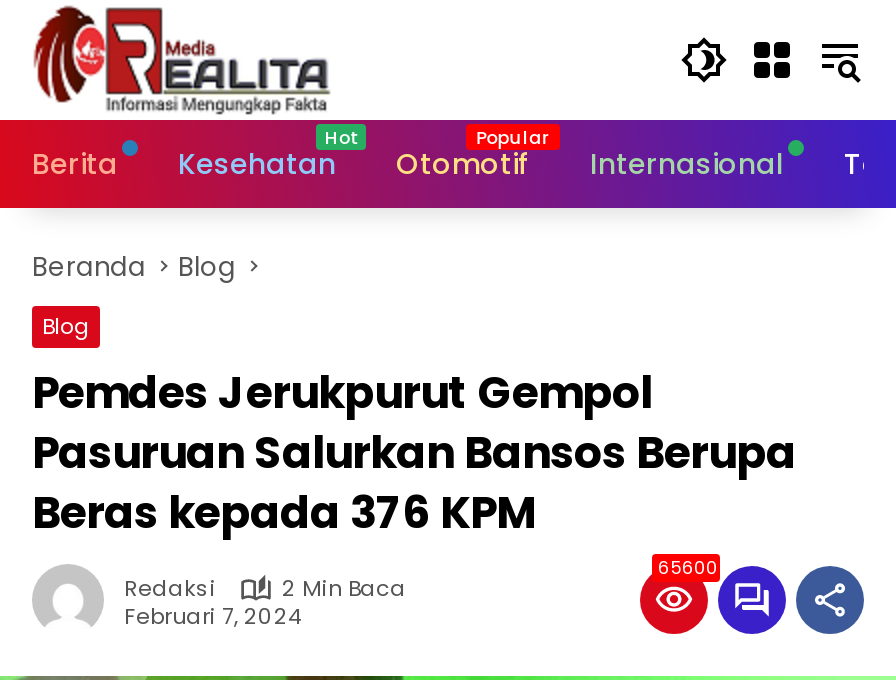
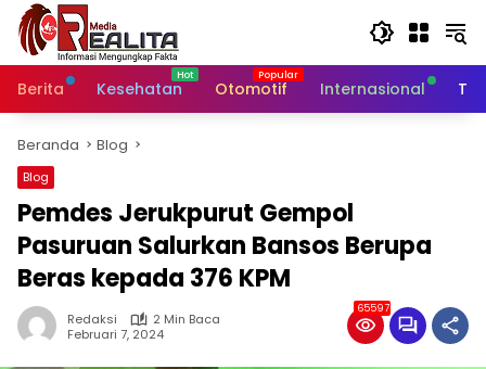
[658,556,718,580] 65600 -> [357,302,389,315] 65597

